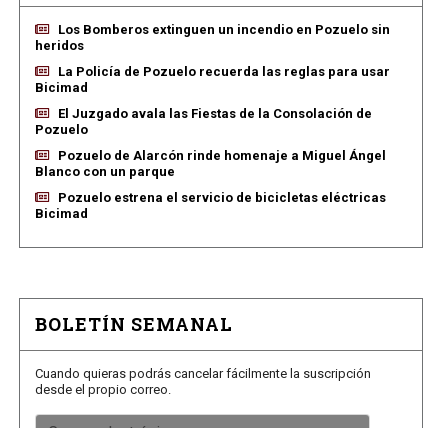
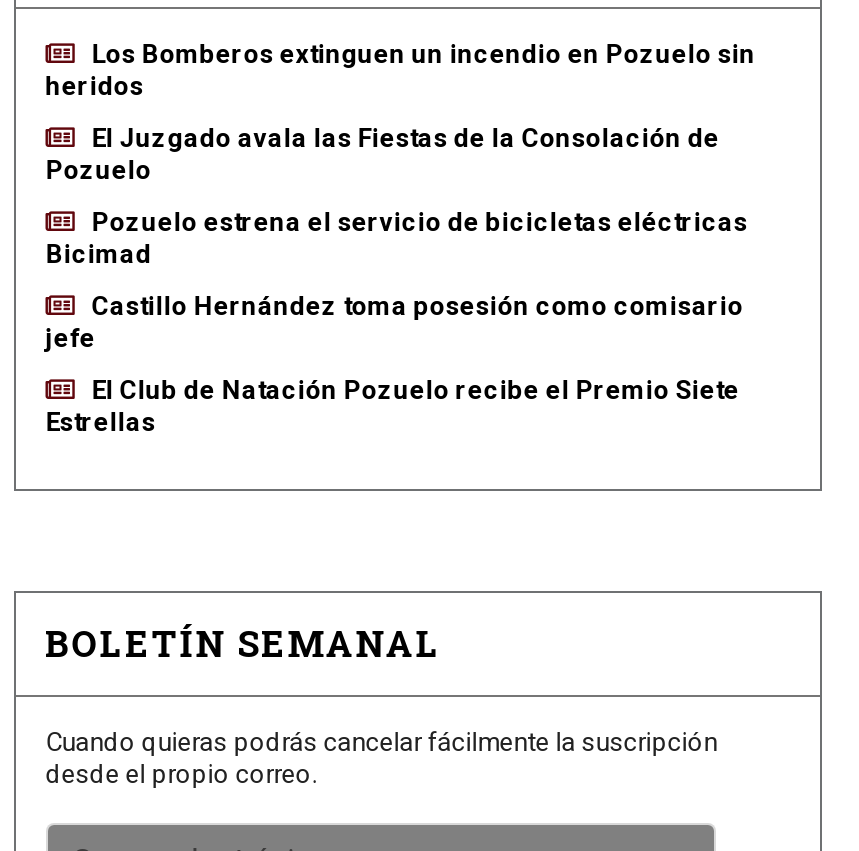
[35,64,390,95] La Policía de Pozuelo recuerda las reglas para usar | Bicimad -> none
moved [35,106,372,137] -> [45,123,719,185]: El Juzgado avala las Fiestas de la Consolación de | Pozuelo
[35,148,386,179] Pozuelo de Alarcón rinde homenaje a Miguel Ángel | Blanco con un parque -> none
moved [35,190,386,221] -> [45,207,747,269]: Pozuelo estrena el servicio de bicicletas eléctricas | Bicimad
none -> [45,291,743,437] Castillo Hernández toma posesión como comisario | jefe | El Club de Natación Pozuelo recibe el Premio Siete | Estrellas

